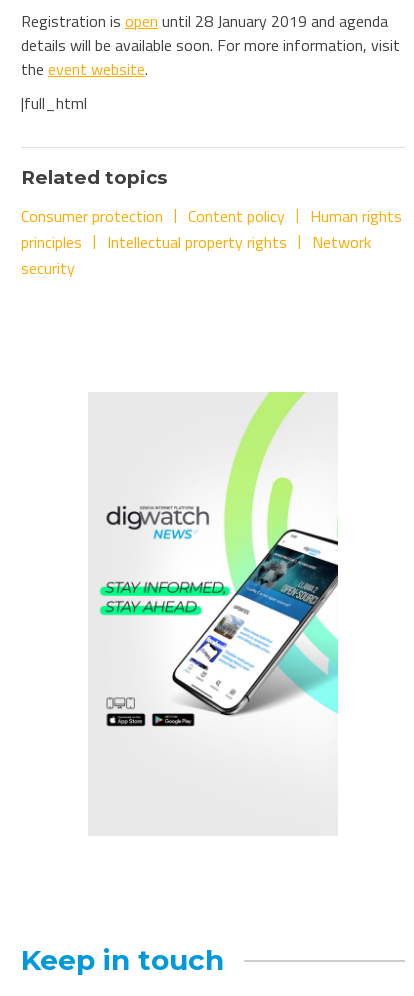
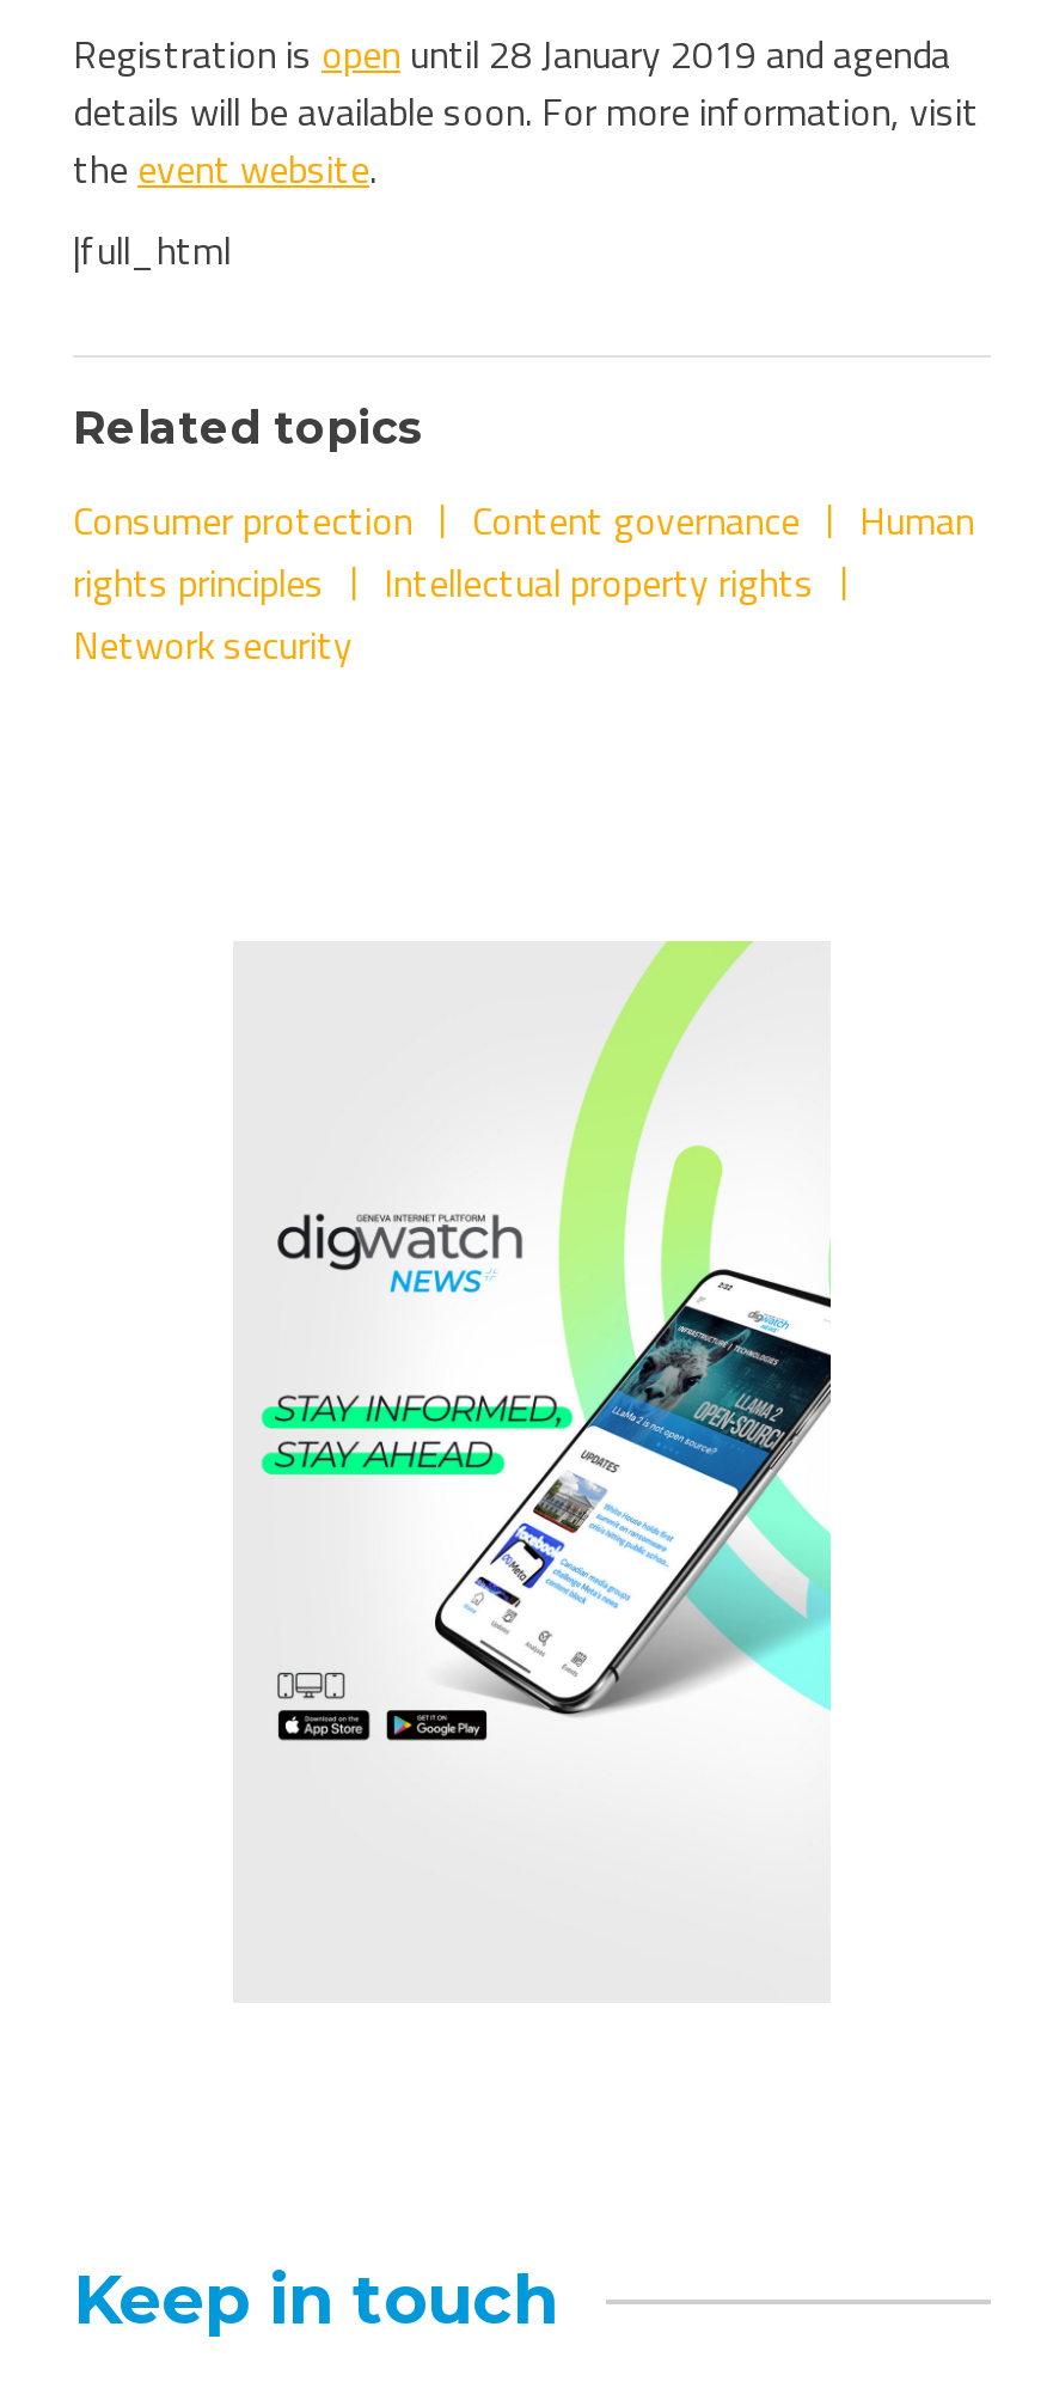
[21,203,402,253] Content policy | Human rights | principles -> [73,490,974,610] Content governance | Human | rights principles

